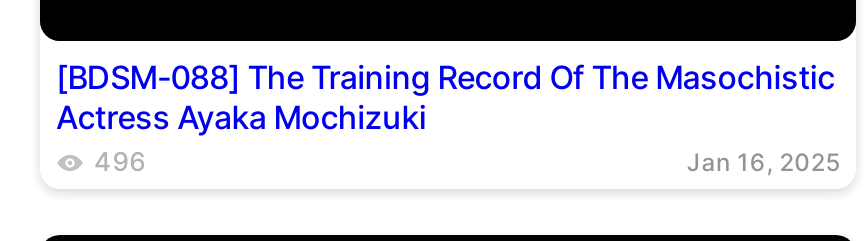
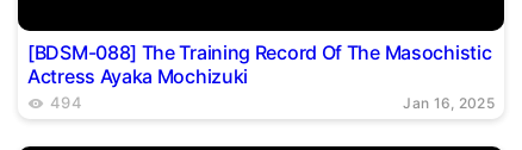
[94,146,146,178] 496 -> [50,93,82,112] 494

